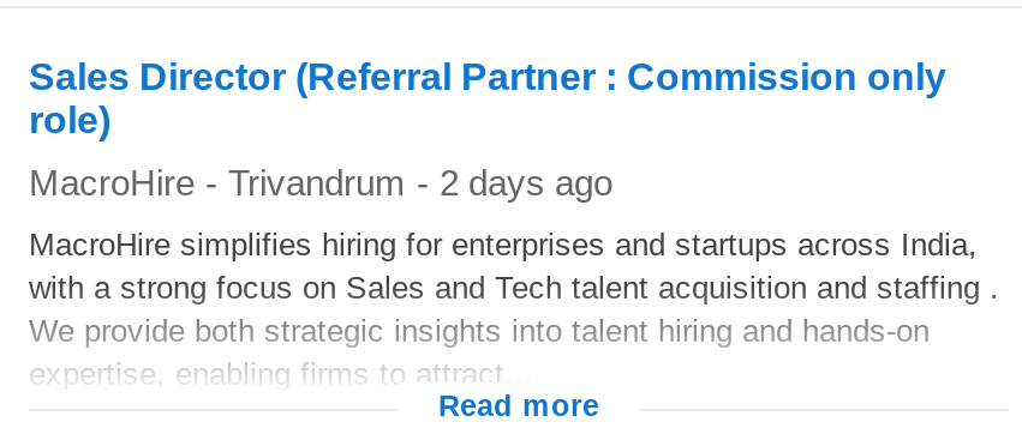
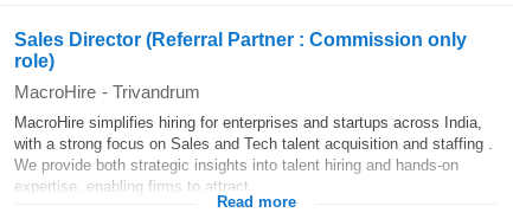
[29,162,612,203] MacroHire - Trivandrum - 2 days ago -> [14,82,200,102] MacroHire - Trivandrum

